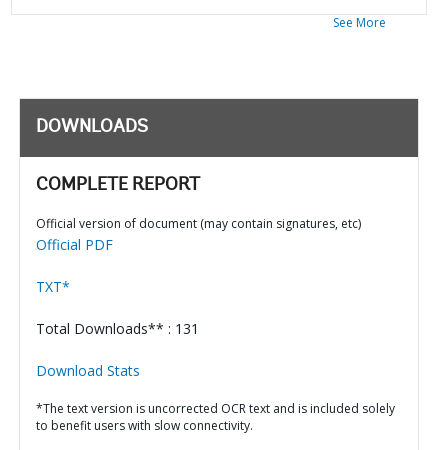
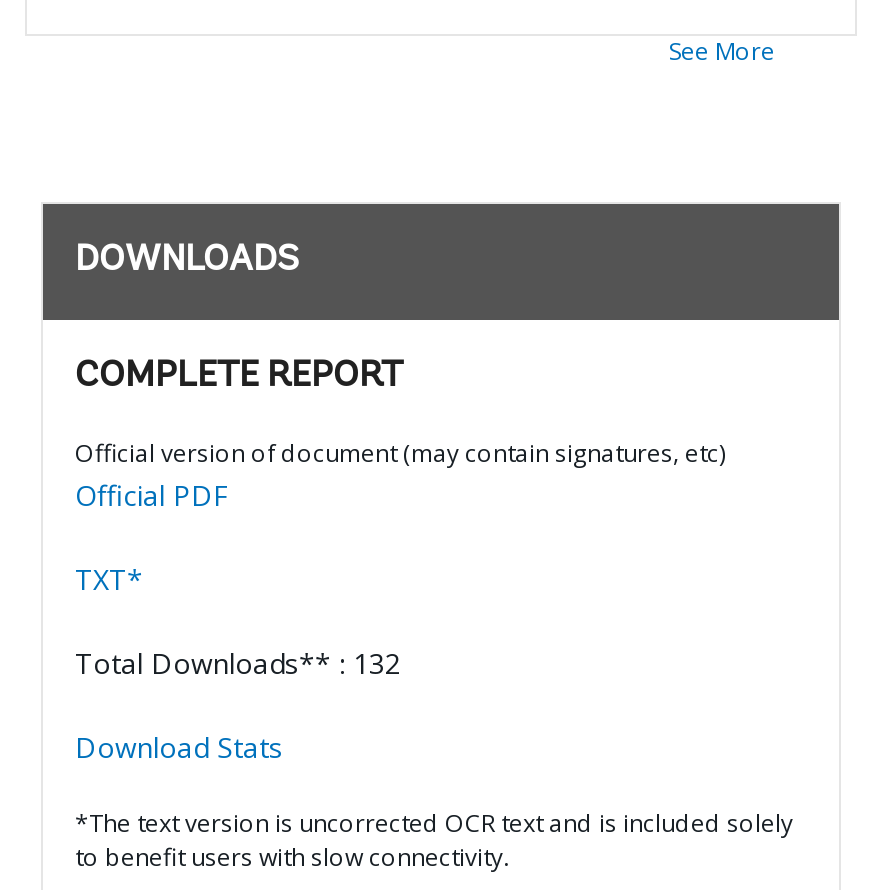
[36,319,199,338] Total Downloads** : 131 -> [75,644,401,682] Total Downloads** : 132

